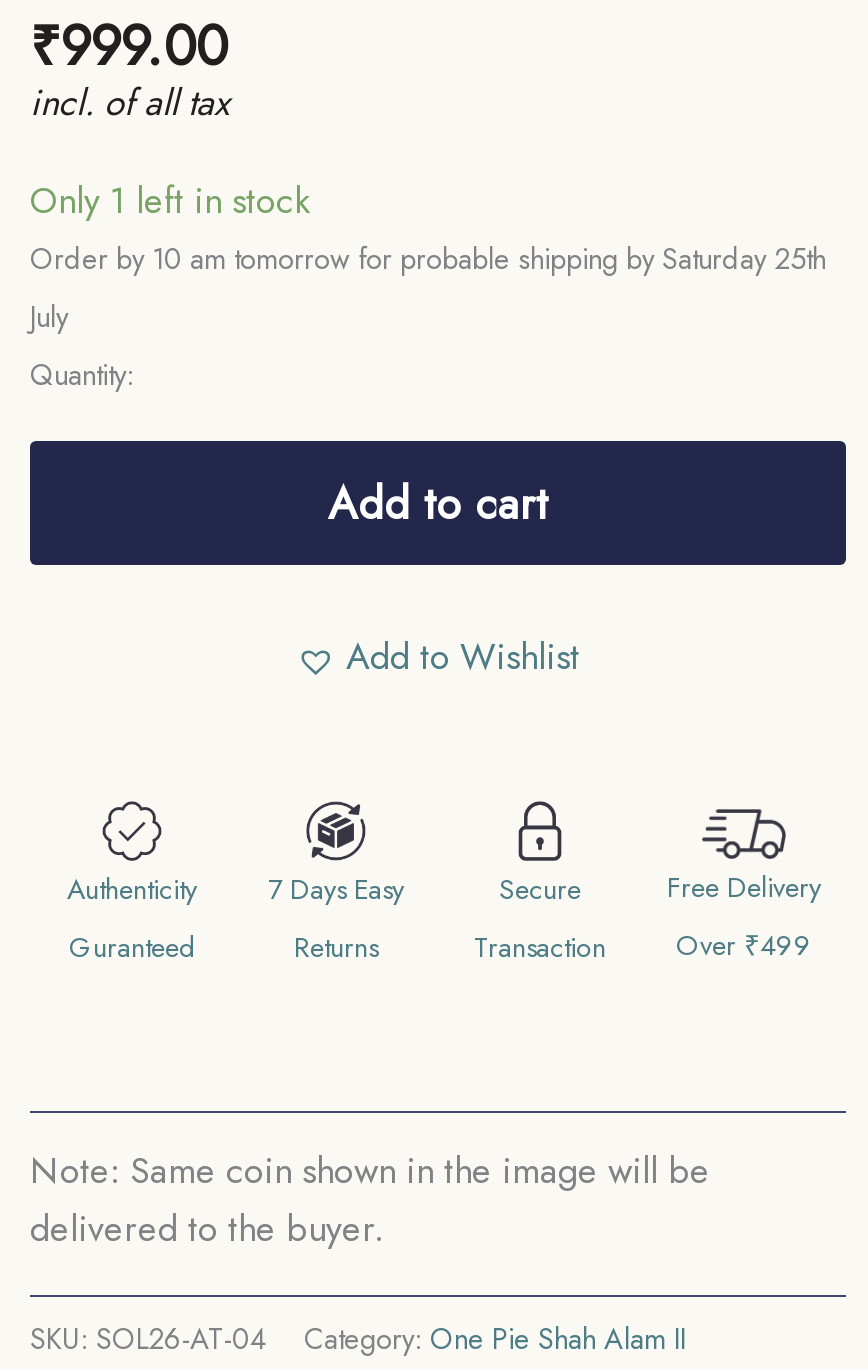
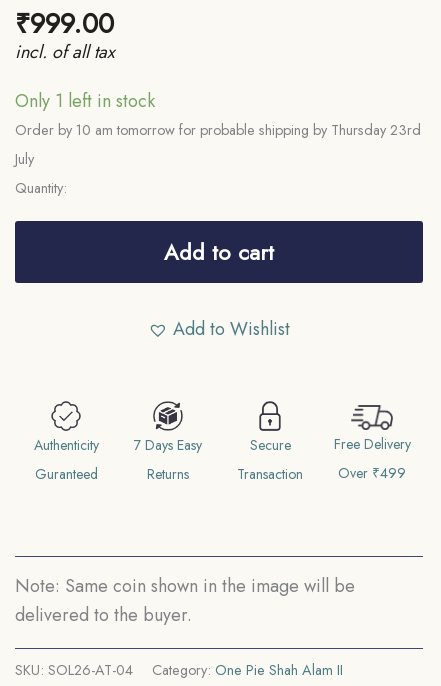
[30,239,826,279] Order by 10 am tomorrow for probable shipping by Saturday 25th -> [15,119,421,139] Order by 10 am tomorrow for probable shipping by Thursday 23rd

